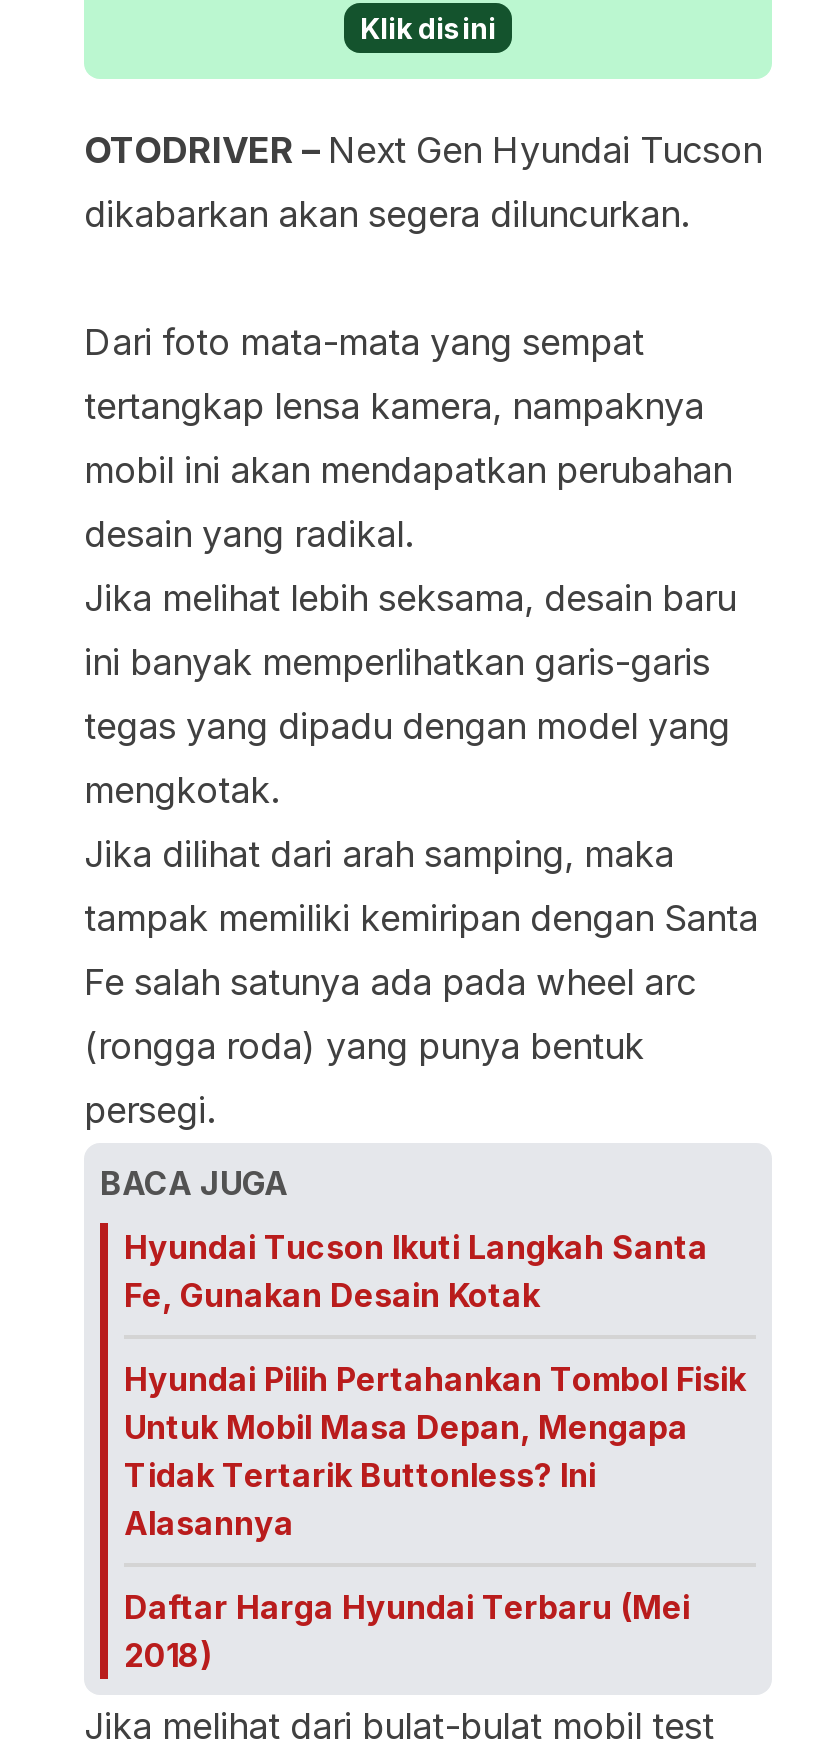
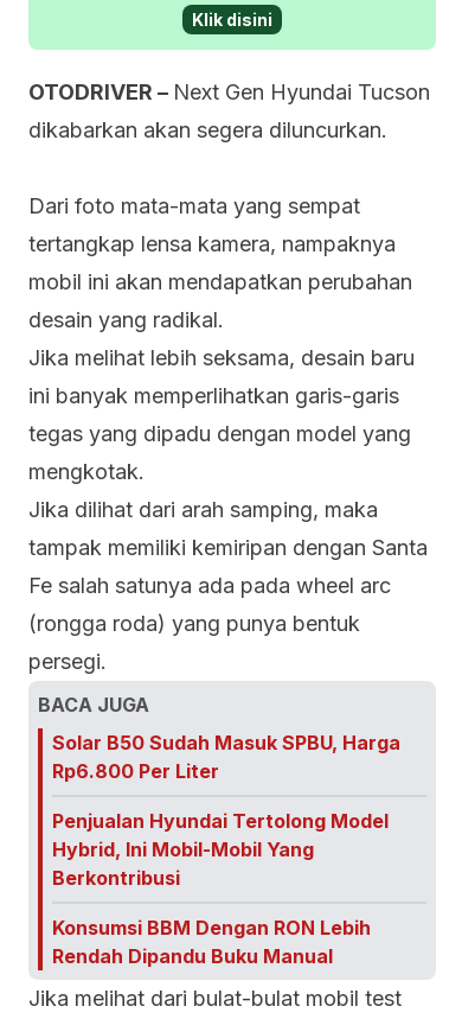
[124,1227,708,1315] Hyundai Tucson Ikuti Langkah Santa | Fe, Gunakan Desain Kotak -> [52,731,400,783] Solar B50 Sudah Masuk SPBU, Harga | Rp6.800 Per Liter
[124,1359,746,1543] Hyundai Pilih Pertahankan Tombol Fisik | Untuk Mobil Masa Depan, Mengapa | Tidak Tertarik Buttonless? Ini | Alasannya -> [52,809,389,890] Penjualan Hyundai Tertolong Model | Hybrid, Ini Mobil-Mobil Yang | Berkontribusi
[124,1587,690,1675] Daftar Harga Hyundai Terbaru (Mei | 2018) -> [52,916,371,968] Konsumsi BBM Dengan RON Lebih | Rendah Dipandu Buku Manual

